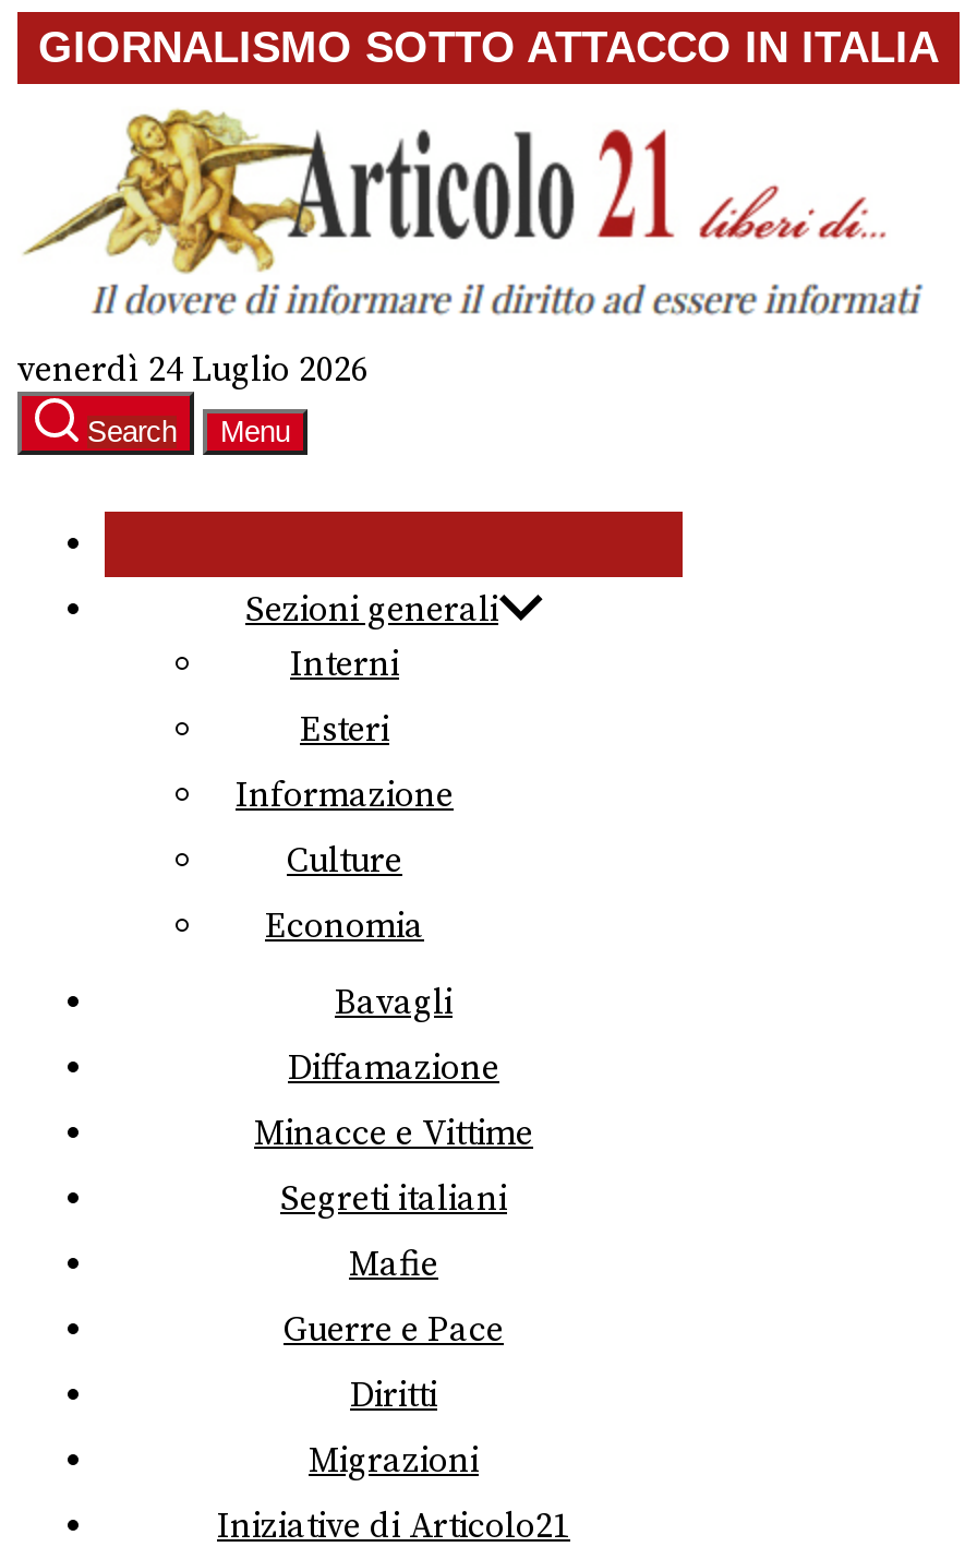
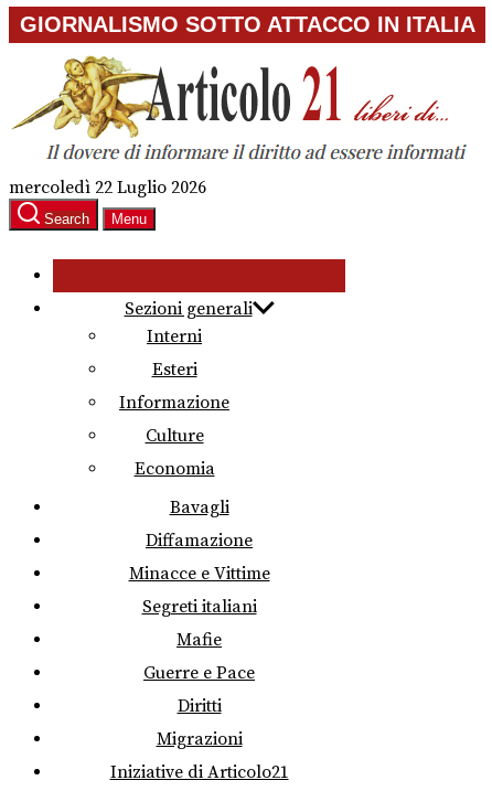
[17,348,369,392] venerdì 24 Luglio 2026 -> [9,177,206,199] mercoledì 22 Luglio 2026

